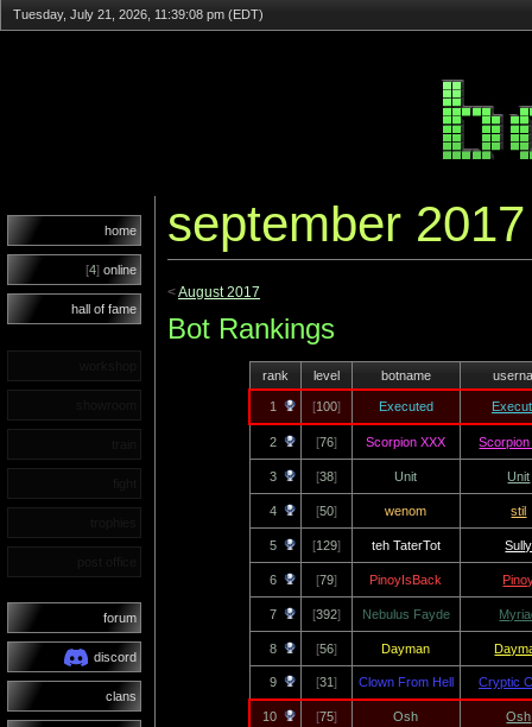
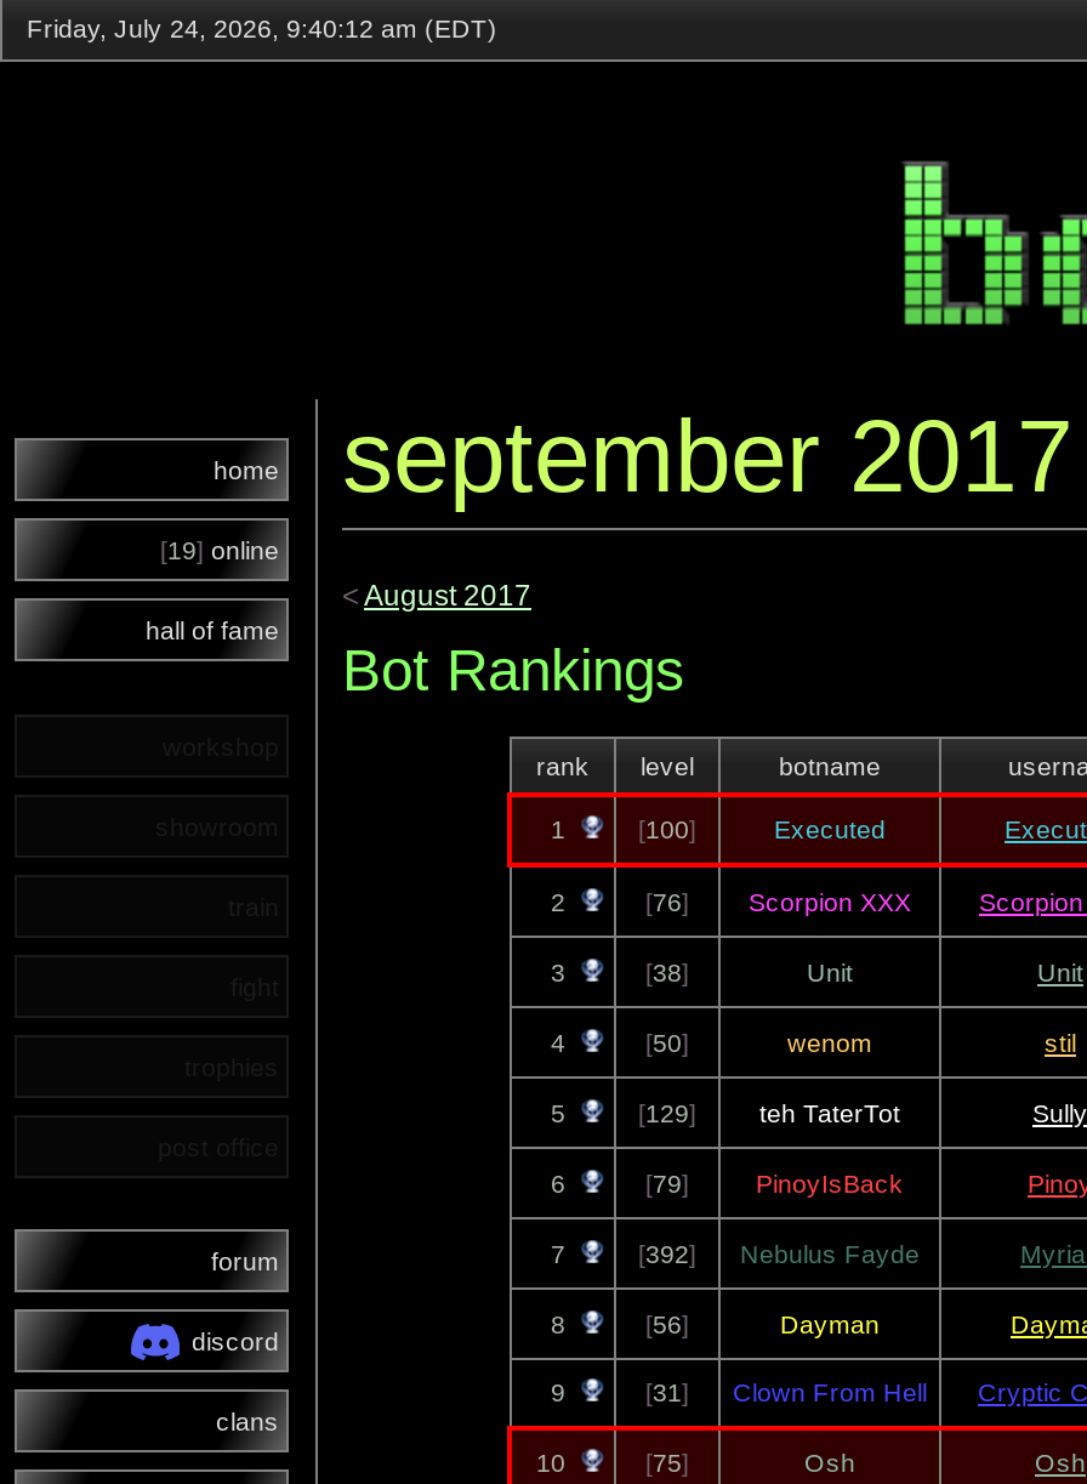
[13,7,264,21] Tuesday, July 21, 2026, 11:39:08 pm (EDT) -> [27,13,497,42] Friday, July 24, 2026, 9:40:12 am (EDT)
[85,263,137,277] [4] online -> [160,535,279,564] [19] online

